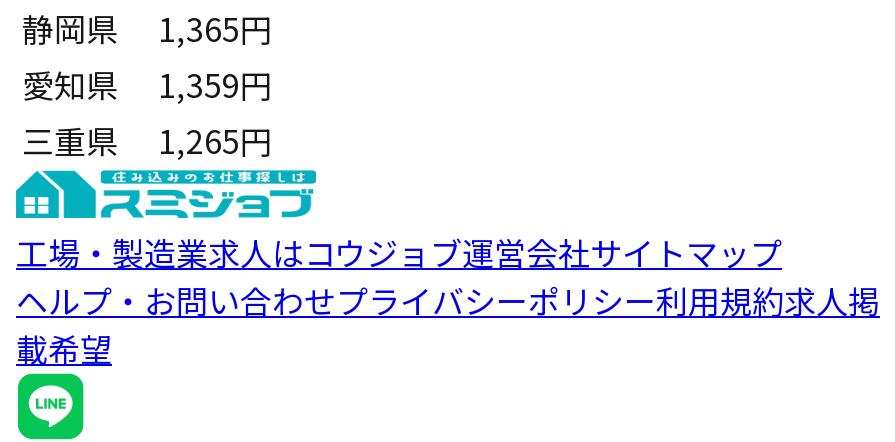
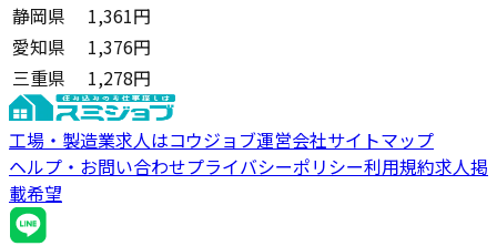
[22,4,272,52] 静岡県 1,365円 -> [12,2,151,29] 静岡県 1,361円
[22,60,272,108] 愛知県 1,359円 -> [12,33,151,60] 愛知県 1,376円
[22,116,272,164] 三重県 1,265円 -> [12,64,151,91] 三重県 1,278円

